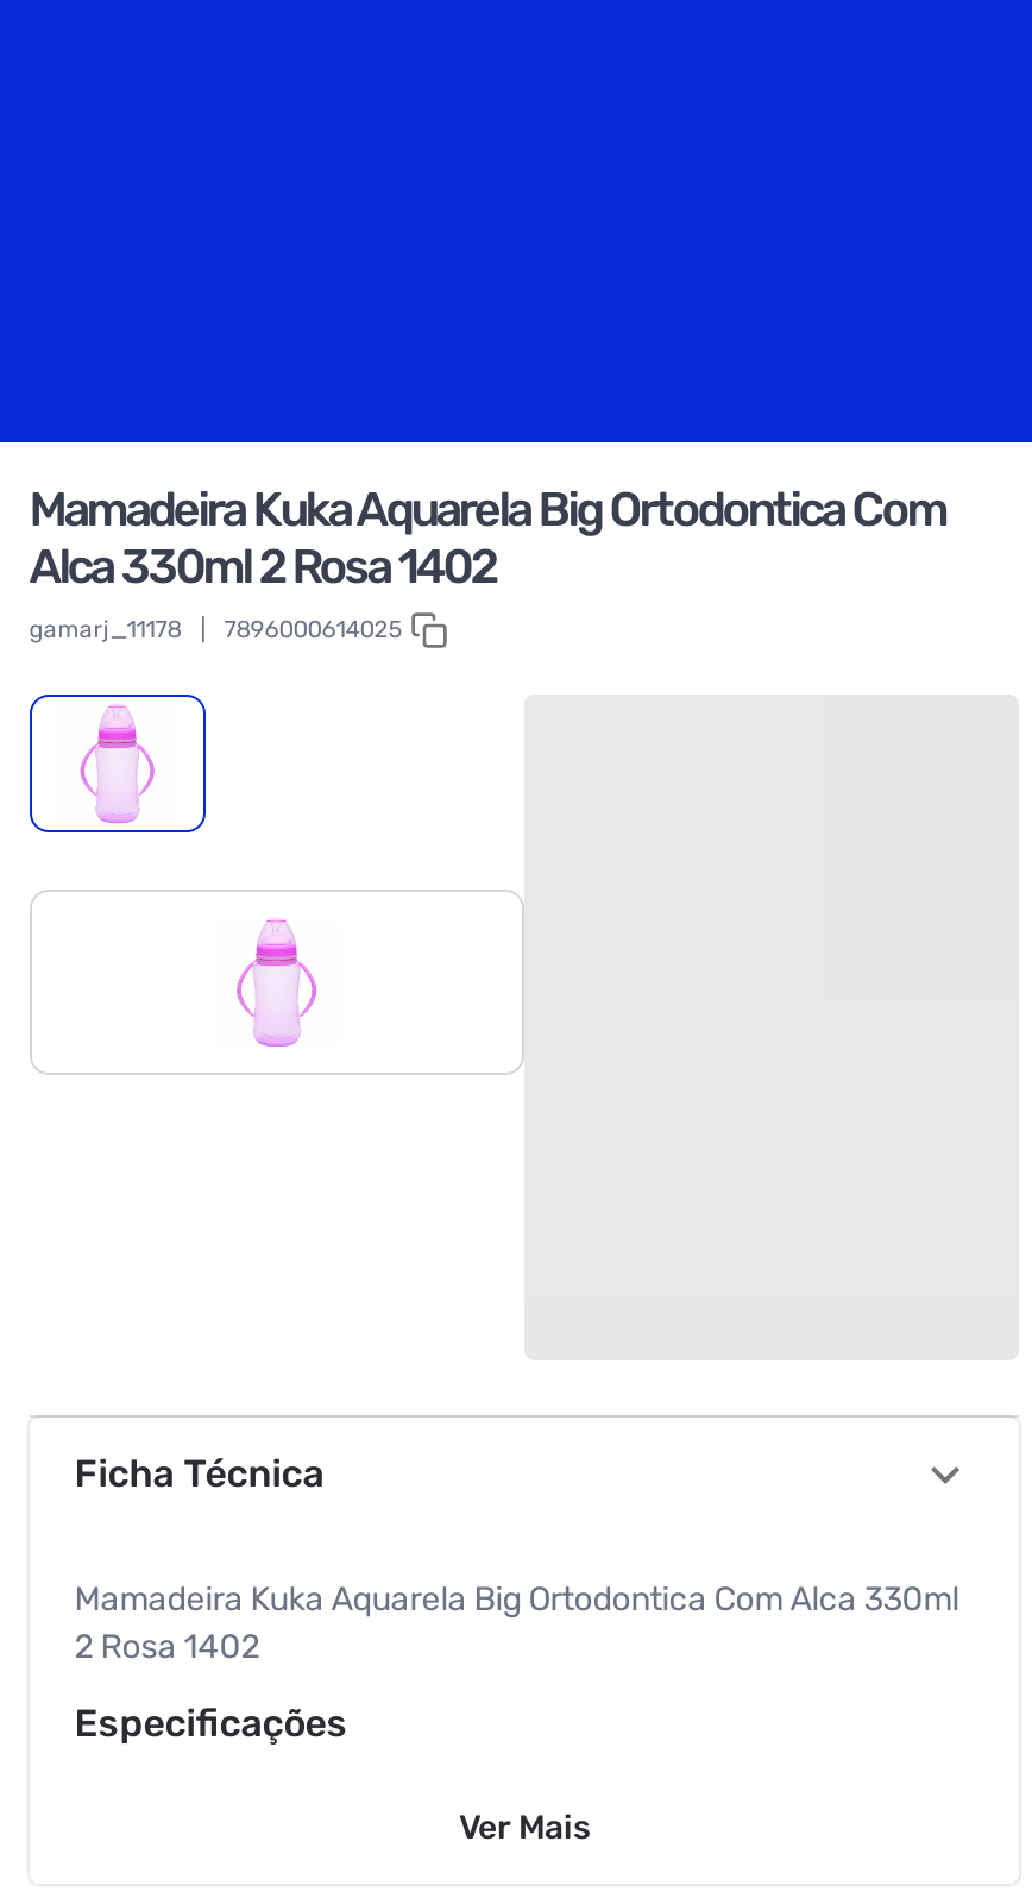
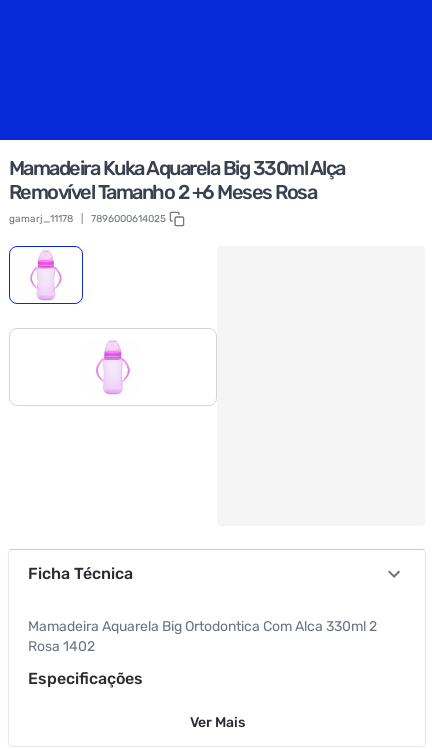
[29,480,946,595] Mamadeira Kuka Aquarela Big Ortodontica Com | Alca 330ml 2 Rosa 1402 -> [9,156,345,204] Mamadeira Kuka Aquarela Big 330ml Alça | Removível Tamanho 2 +6 Meses Rosa
[74,1579,959,1667] Mamadeira Kuka Aquarela Big Ortodontica Com Alca 330ml | 2 Rosa 1402 -> [28,618,377,655] Mamadeira Aquarela Big Ortodontica Com Alca 330ml 2 | Rosa 1402

